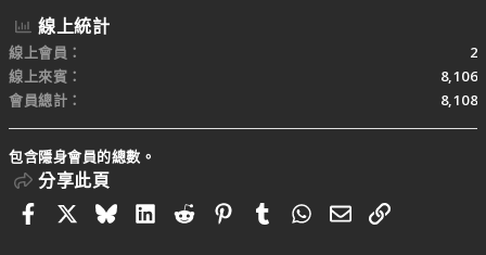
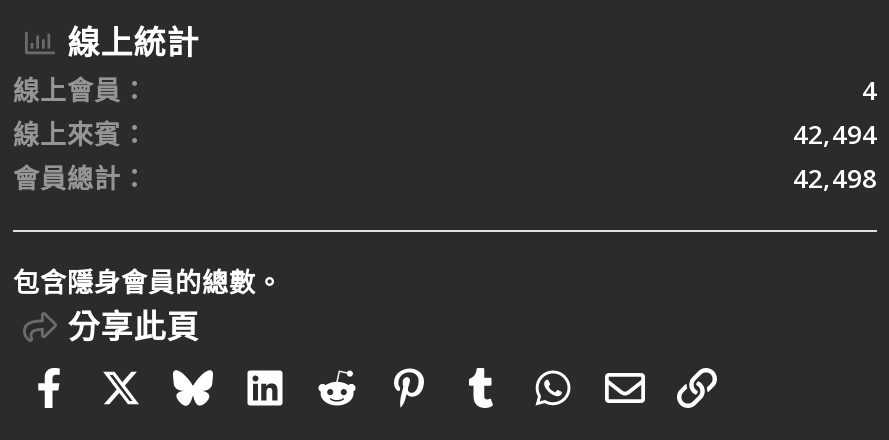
[469,43,477,62] 2 -> [862,73,877,109] 4
[440,67,477,86] 8,106 -> [793,117,877,153] 42,494
[440,90,477,110] 8,108 -> [793,161,877,197] 42,498

